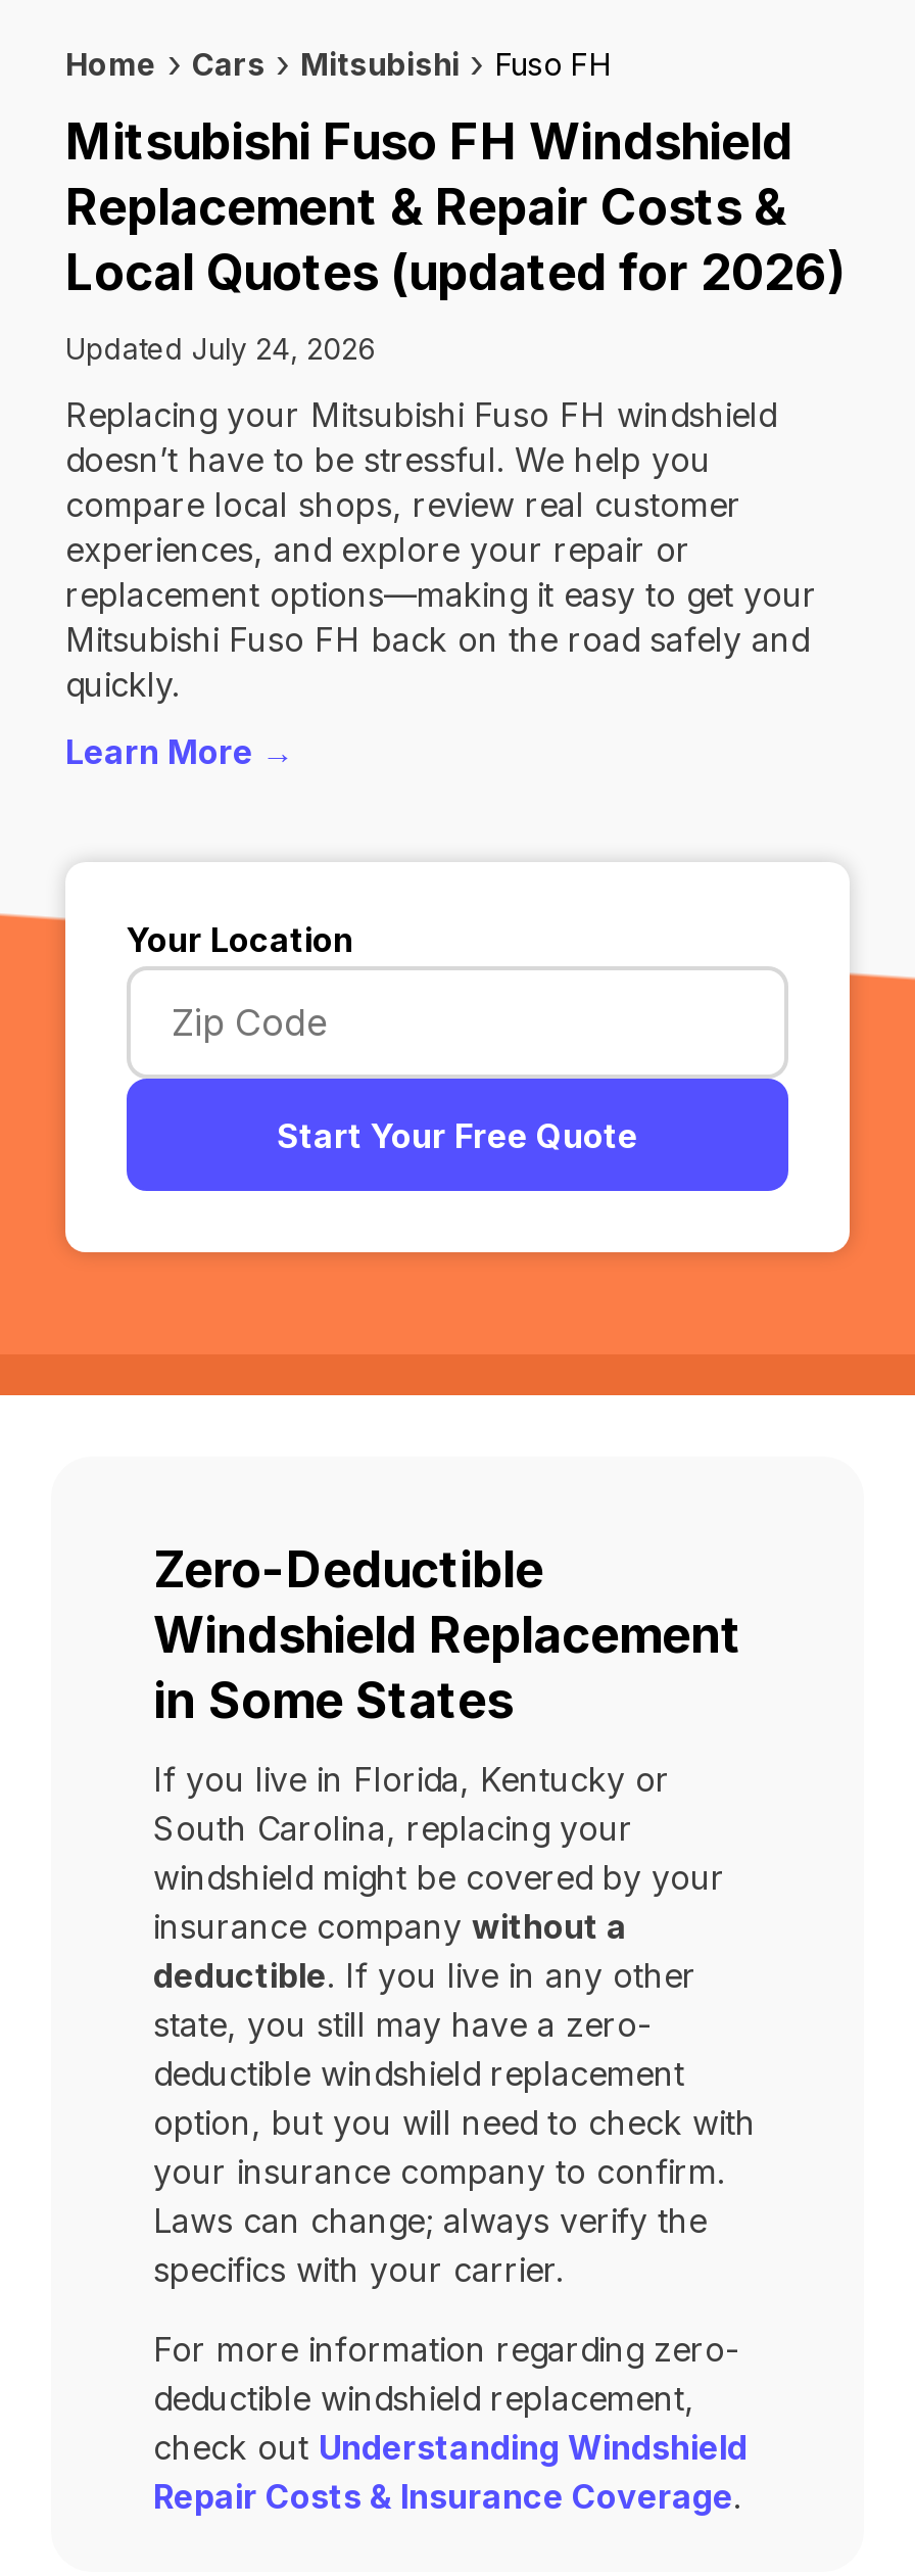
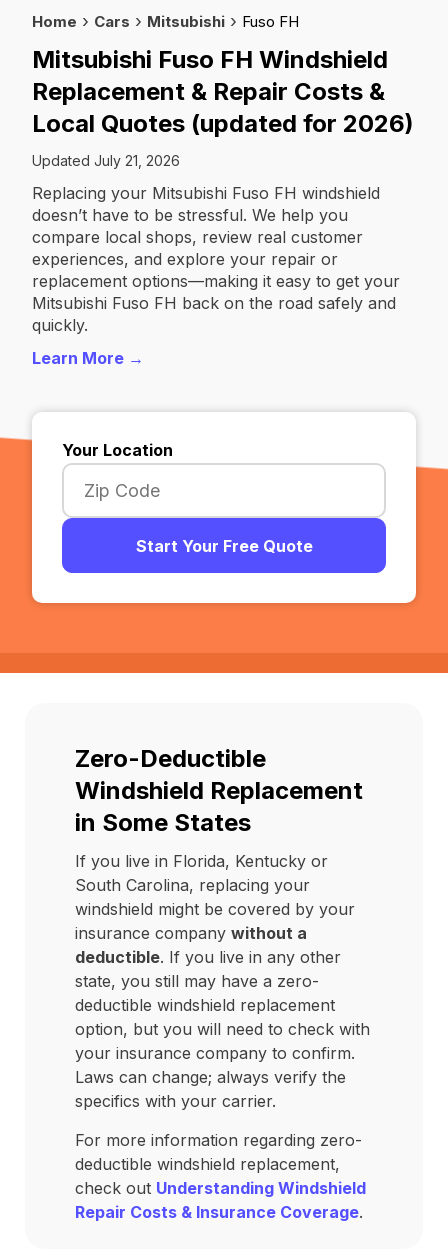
[65,331,376,366] Updated July 24, 2026 -> [32,152,180,169] Updated July 21, 2026

